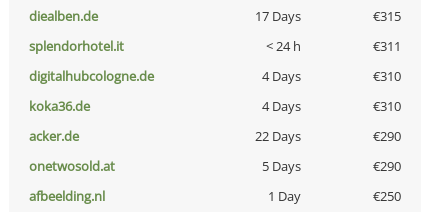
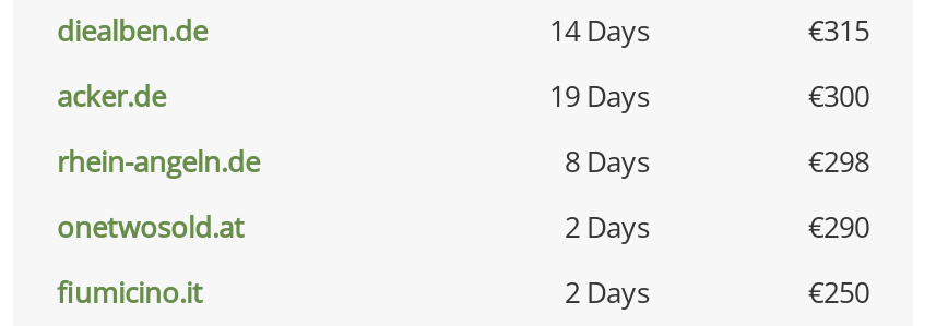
[254,7,300,25] 17 Days -> [549,11,650,50] 14 Days
[29,37,401,115] splendorhotel.it | < 24 h | €311 | digitalhubcologne.de | 4 Days | €310 | koka36.de | 4 Days | €310 -> none
moved [29,127,79,145] -> [57,76,166,116]: acker.de
[254,127,300,145] 22 Days -> [57,76,869,246] 19 Days | €300 | rhein-angeln.de | 8 Days | €298 | 2 Days
moved [29,157,115,175] -> [57,207,245,246]: onetwosold.at
[29,157,401,205] 5 Days | €290 | afbeelding.nl | 1 Day -> [57,273,650,312] fiumicino.it | 2 Days

